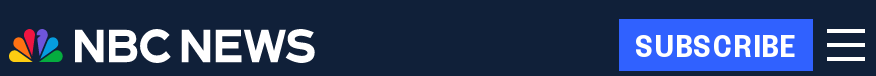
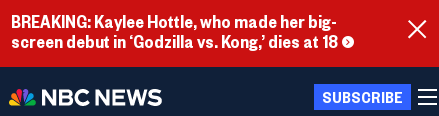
none -> [11,9,338,52] BREAKING: Kaylee Hottle, who made her big- | screen debut in ‘Godzilla vs. Kong,’ dies at 18

